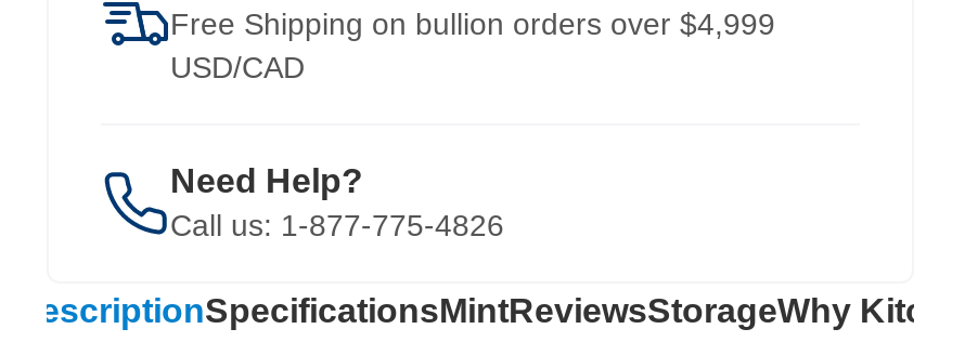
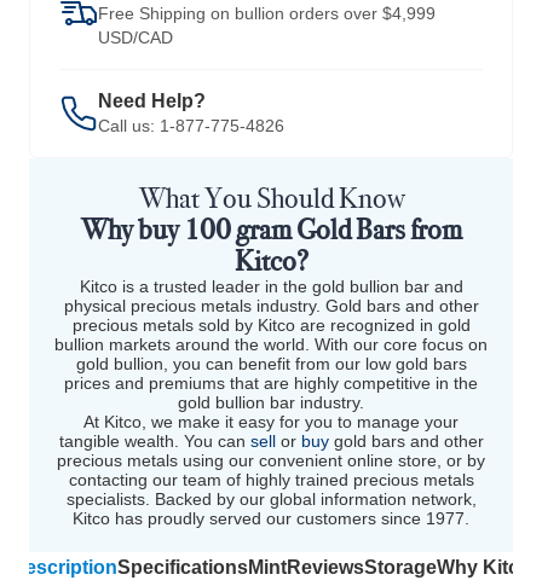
none -> [54,181,488,528] What You Should Know | Why buy 100 gram Gold Bars from | Kitco? | Kitco is a trusted leader in the gold bullion bar and | physical precious metals industry. Gold bars and other | precious metals sold by Kitco are recognized in gold | bullion markets around the world. With our core focus on | gold bullion, you can benefit from our low gold bars | prices and premiums that are highly competitive in the | gold bullion bar industry. | At Kitco, we make it easy for you to manage your | tangible wealth. You can sell or buy gold bars and other | precious metals using our convenient online store, or by | contacting our team of highly trained precious metals | specialists. Backed by our global information network, | Kitco has proudly served our customers since 1977.

